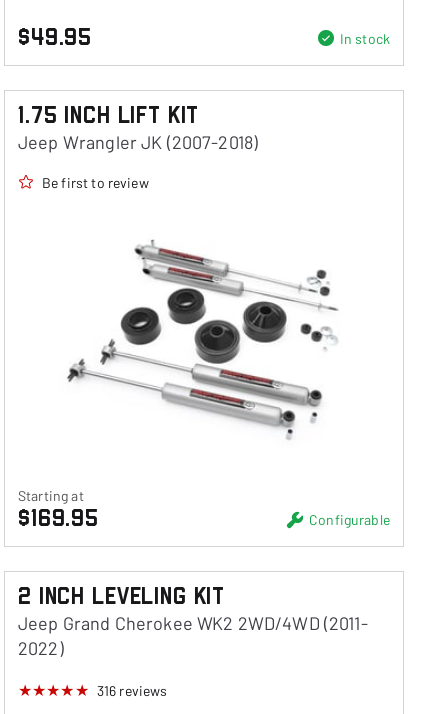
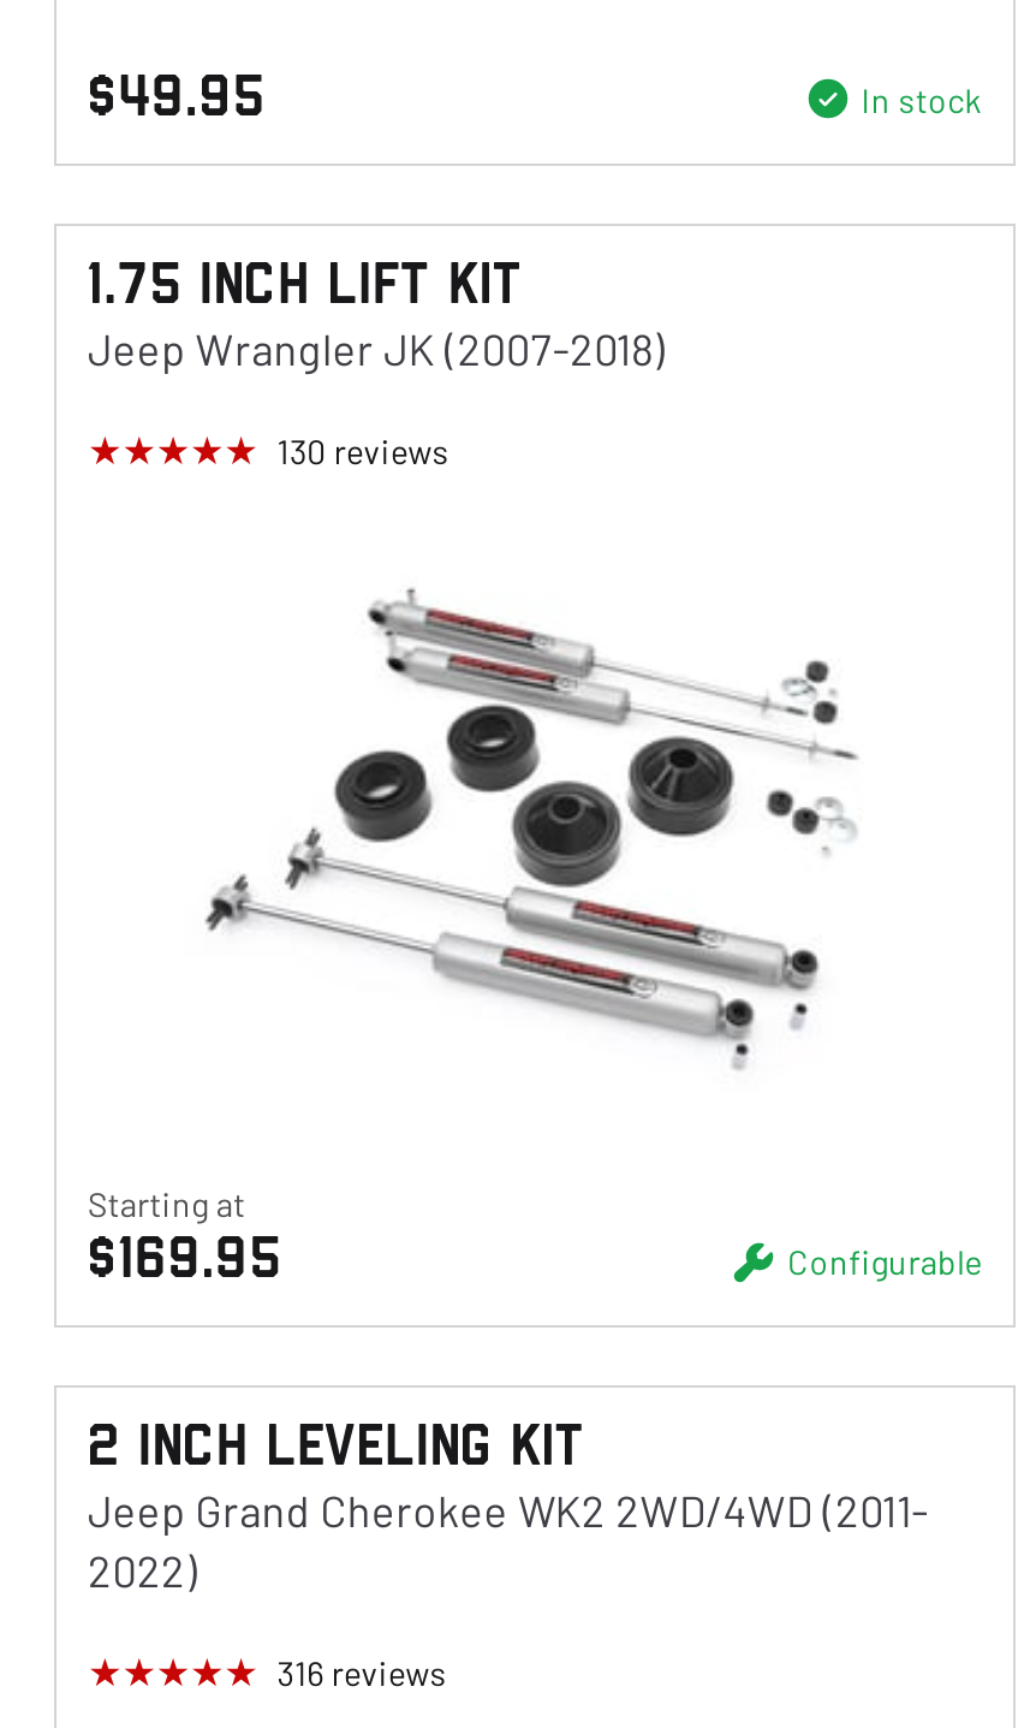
[42,174,149,191] Be first to review -> [277,430,449,471] 130 reviews

